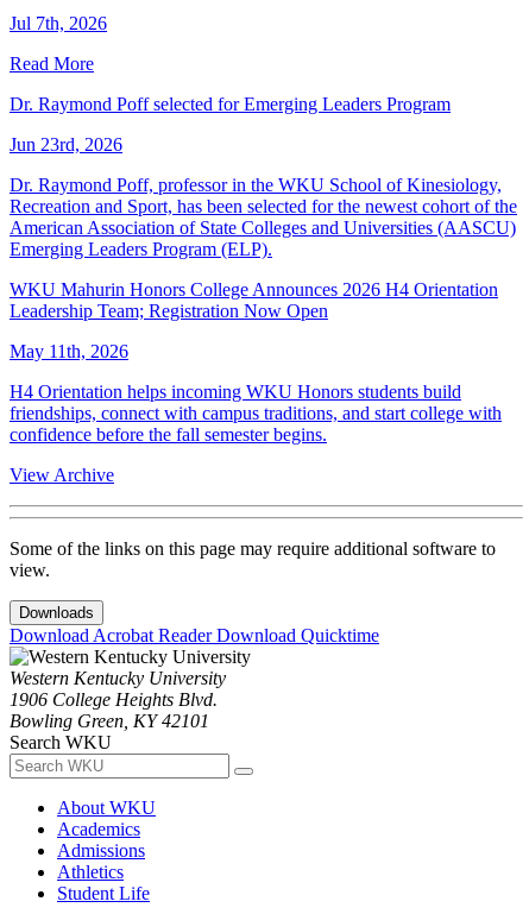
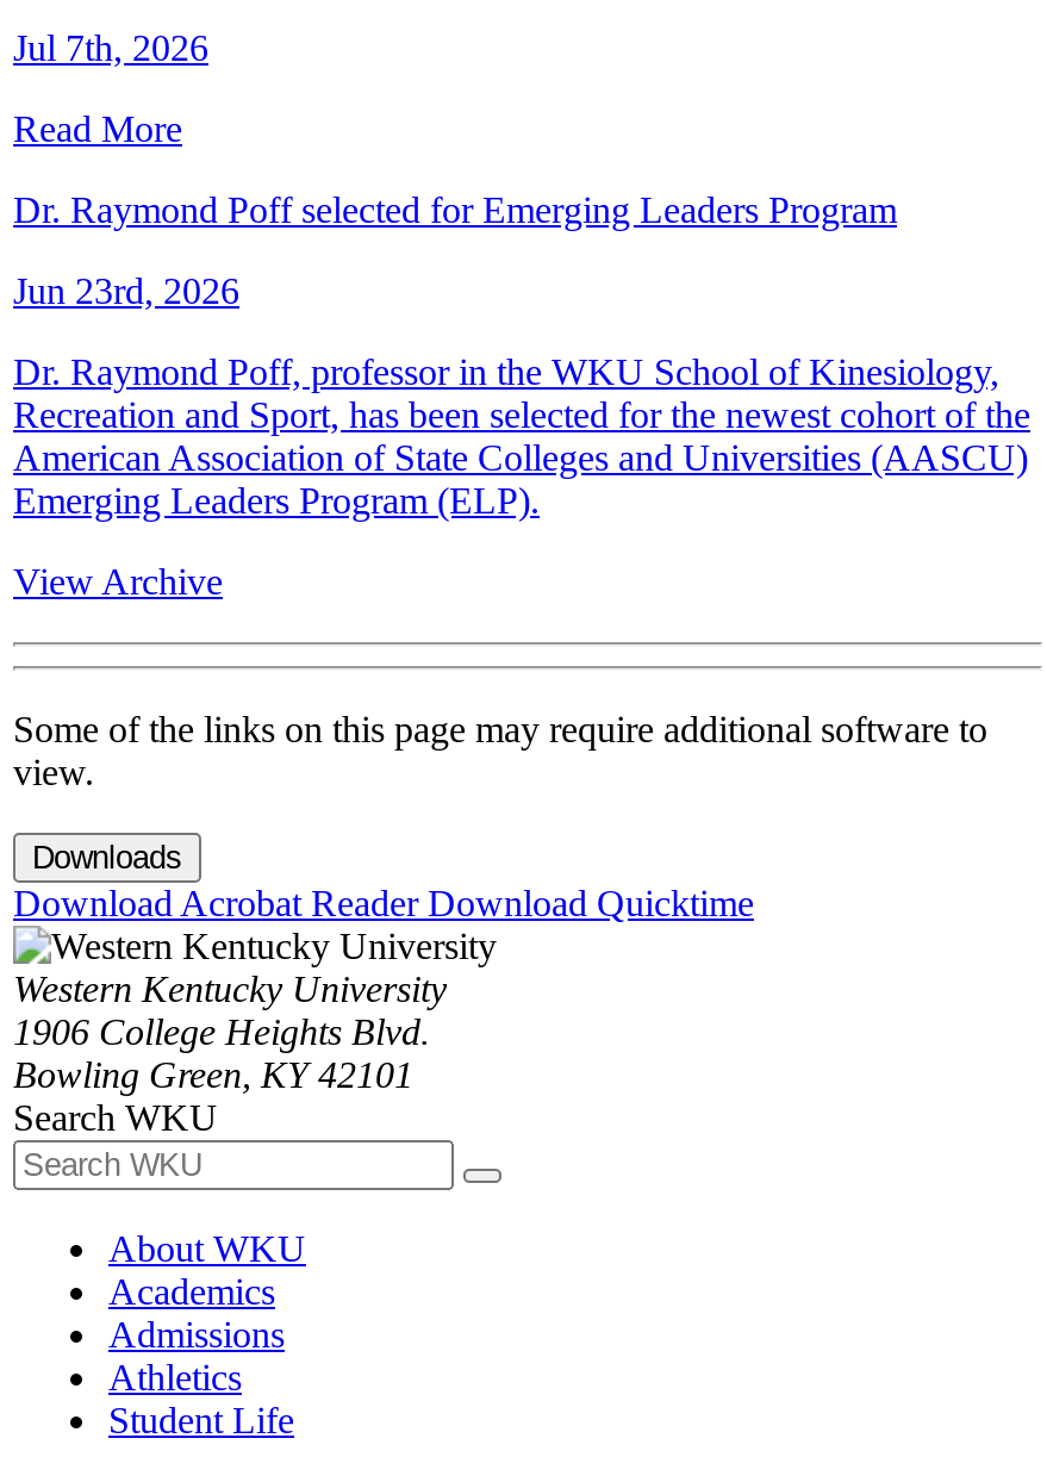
[10,279,502,444] WKU Mahurin Honors College Announces 2026 H4 Orientation | Leadership Team; Registration Now Open | May 11th, 2026 | H4 Orientation helps incoming WKU Honors students build | friendships, connect with campus traditions, and start college with | confidence before the fall semester begins. -> none

